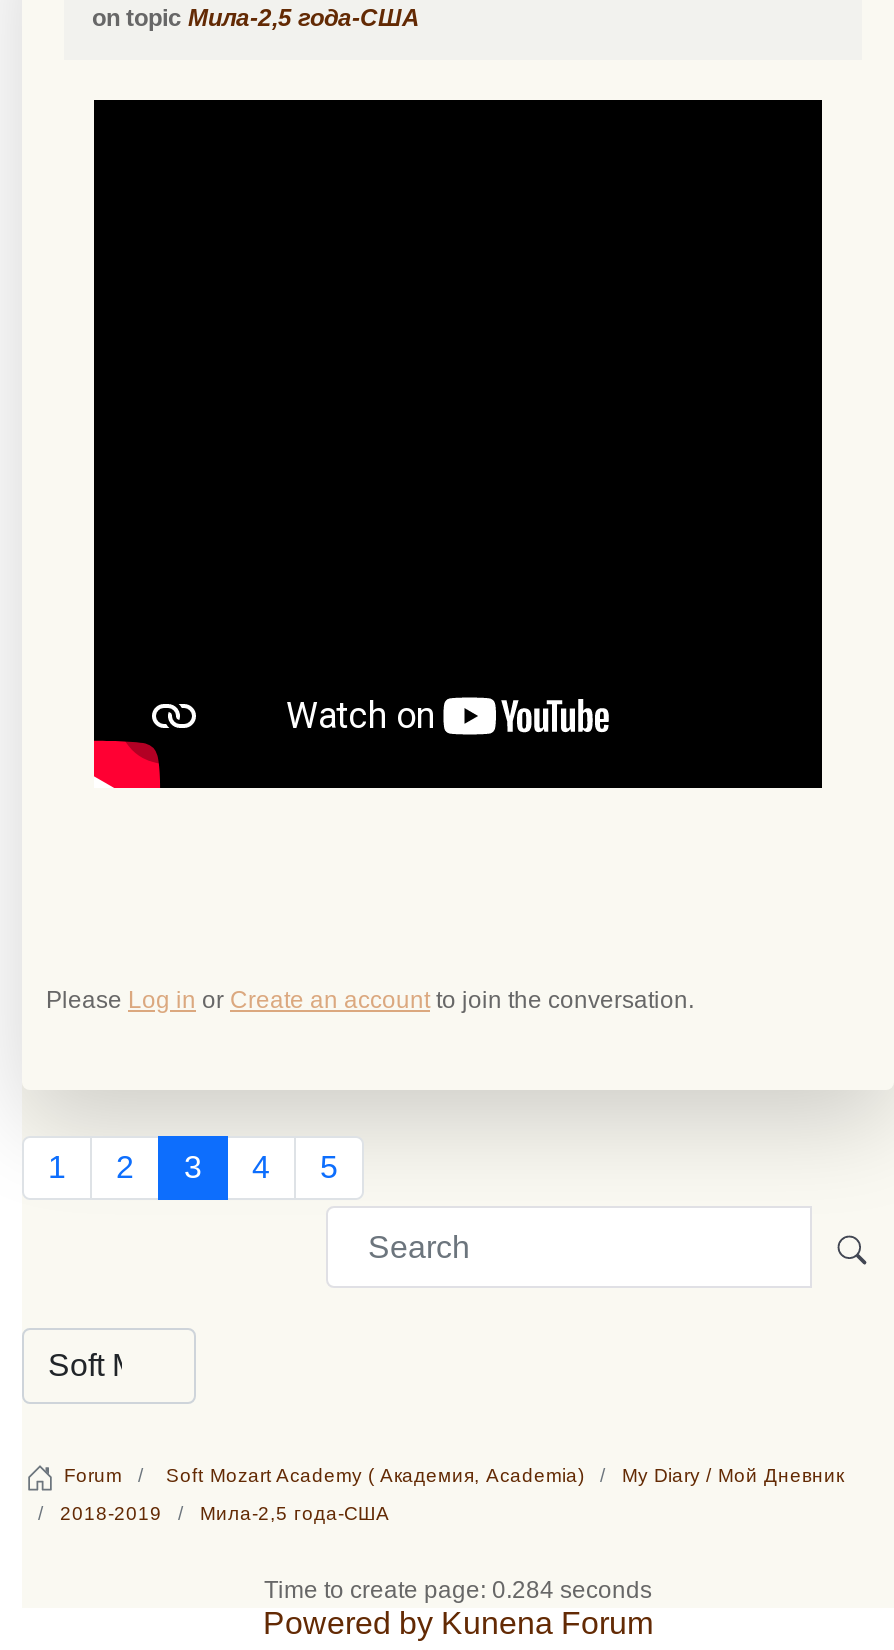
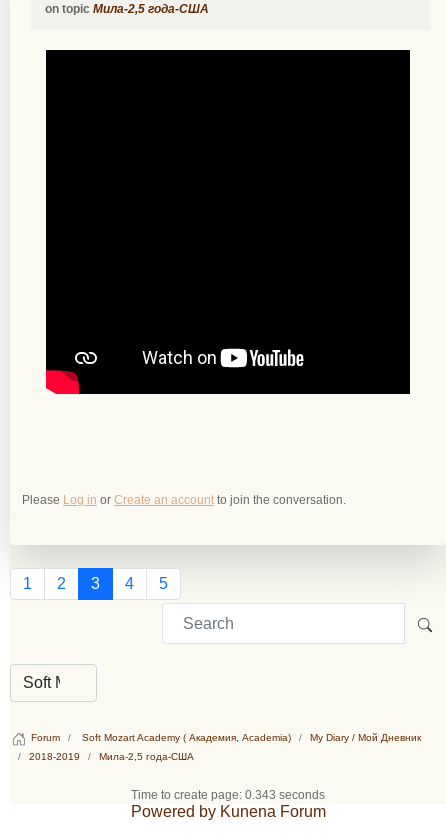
[264,1576,652,1604] Time to create page: 0.284 seconds -> [131,788,325,802] Time to create page: 0.343 seconds

